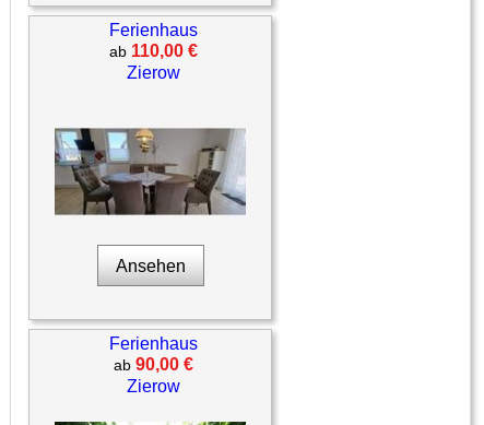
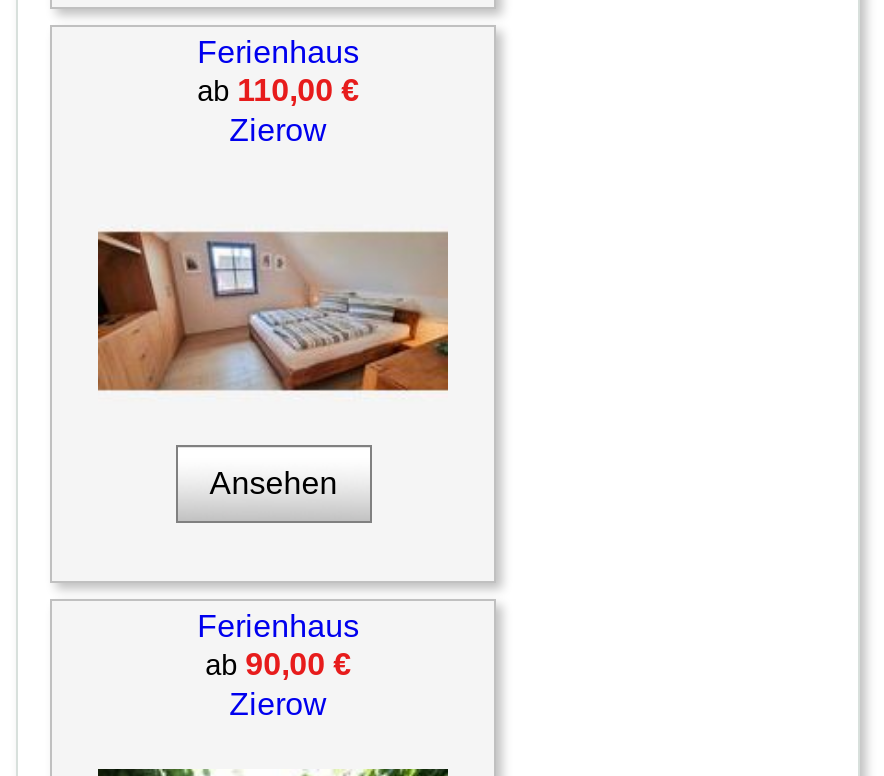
[54,128,247,216] [image] -> [96,230,450,392] [image]

